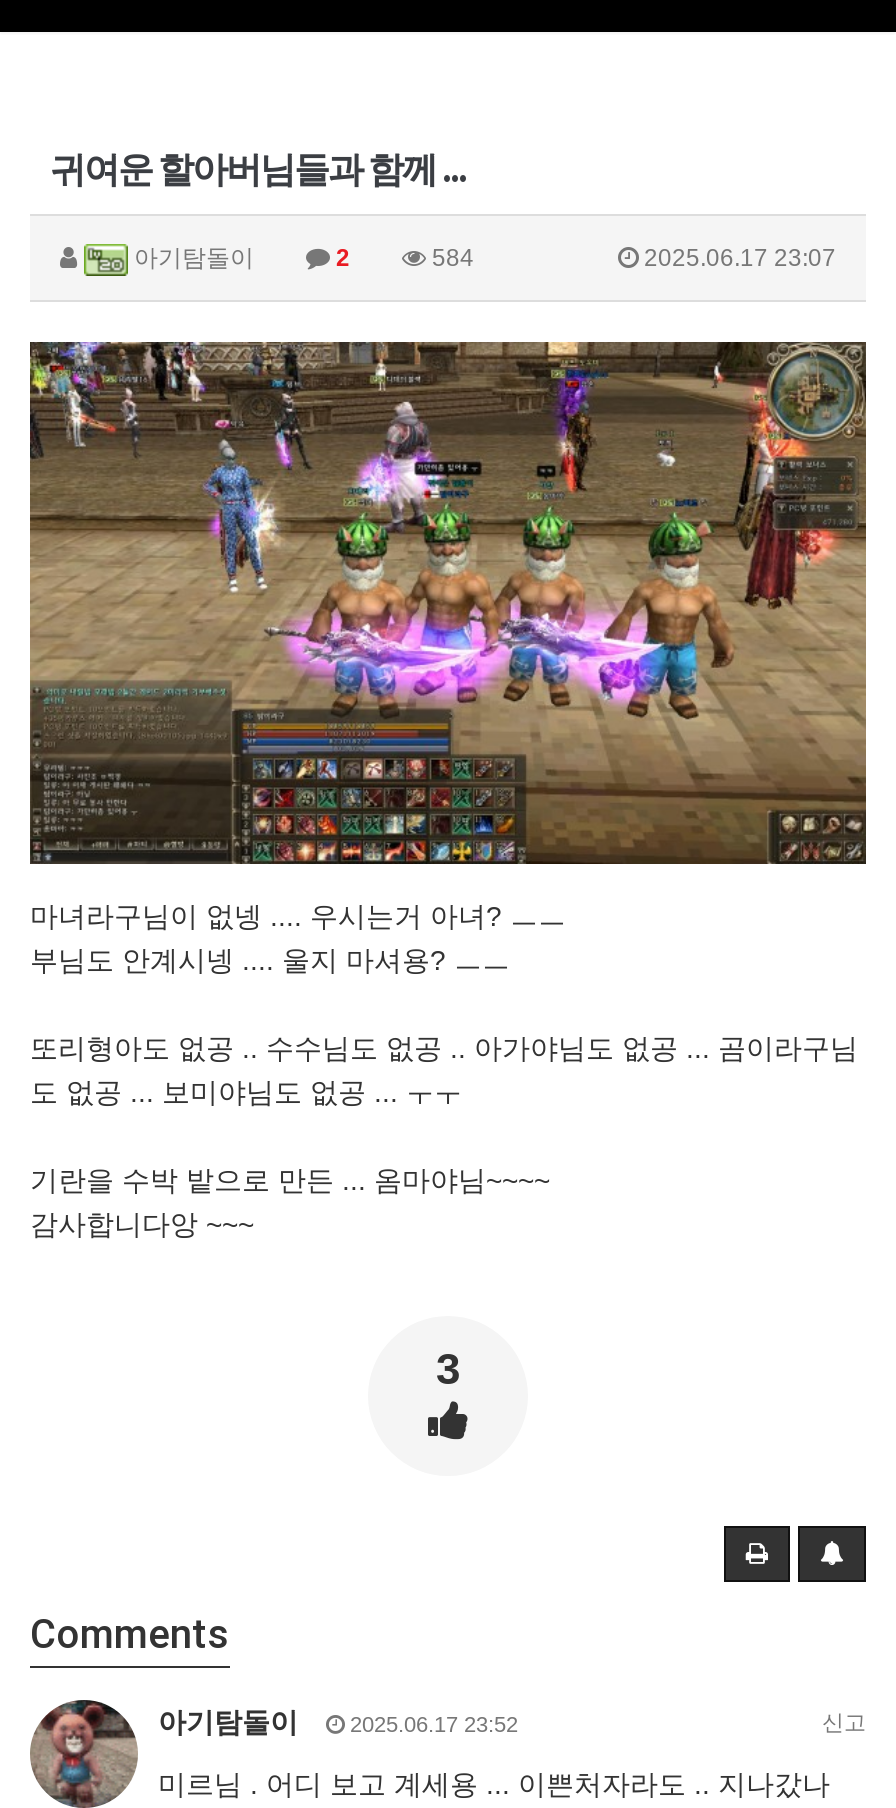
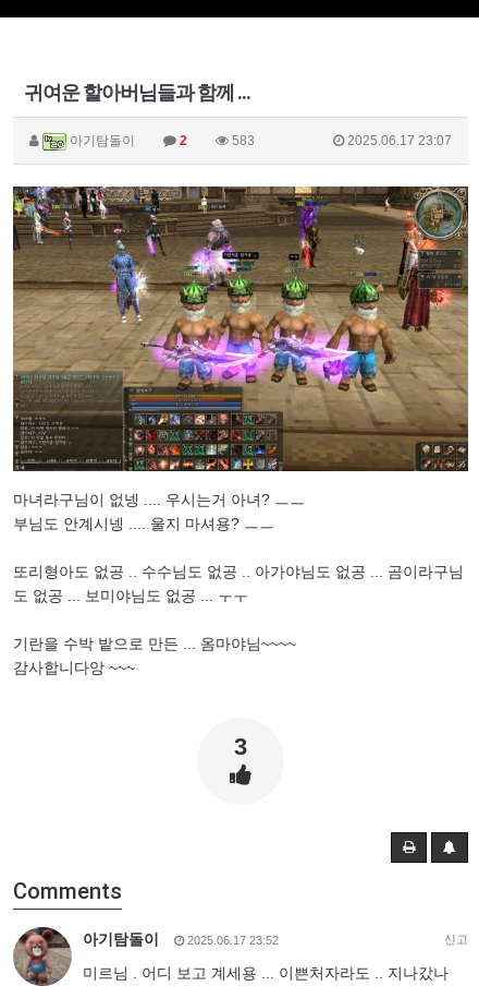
[426,244,474,272] 584 -> [229,133,255,148] 583

